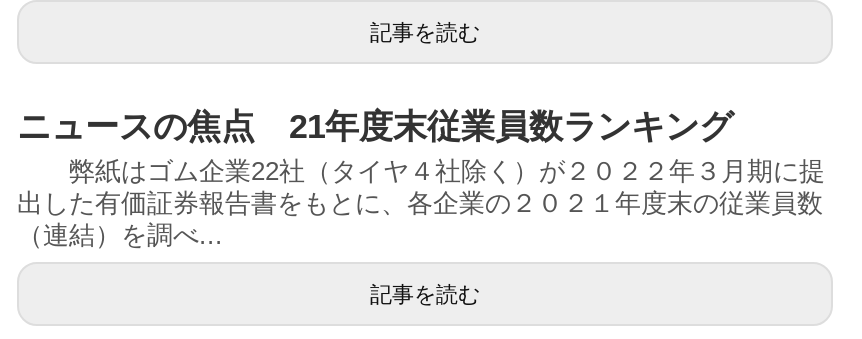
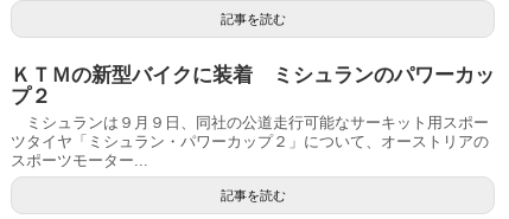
[17,108,825,250] ニュースの焦点 21年度末従業員数ランキング | 弊紙はゴム企業22社（タイヤ４社除く）が２０２２年３月期に提 | 出した有価証券報告書をもとに、各企業の２０２１年度末の従業員数 | （連結）を調べ... -> [11,64,495,169] ＫＴＭの新型バイクに装着 ミシュランのパワーカッ | プ２ | ミシュランは９月９日、同社の公道走行可能なサーキット用スポー | ツタイヤ「ミシュラン・パワーカップ２」について、オーストリアの | スポーツモーター...

